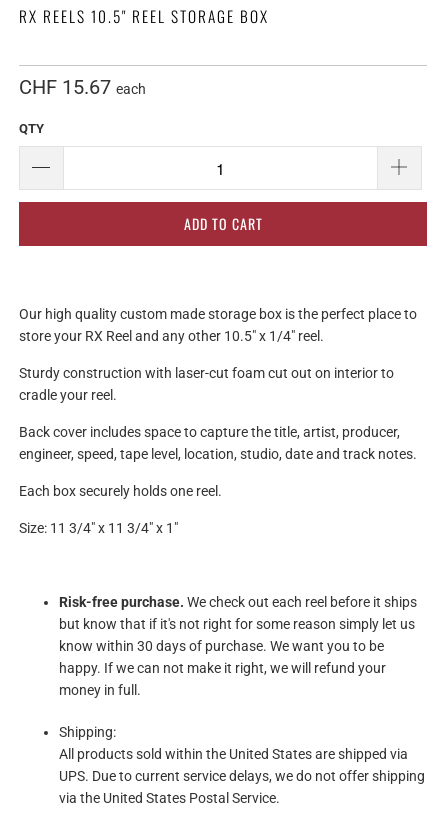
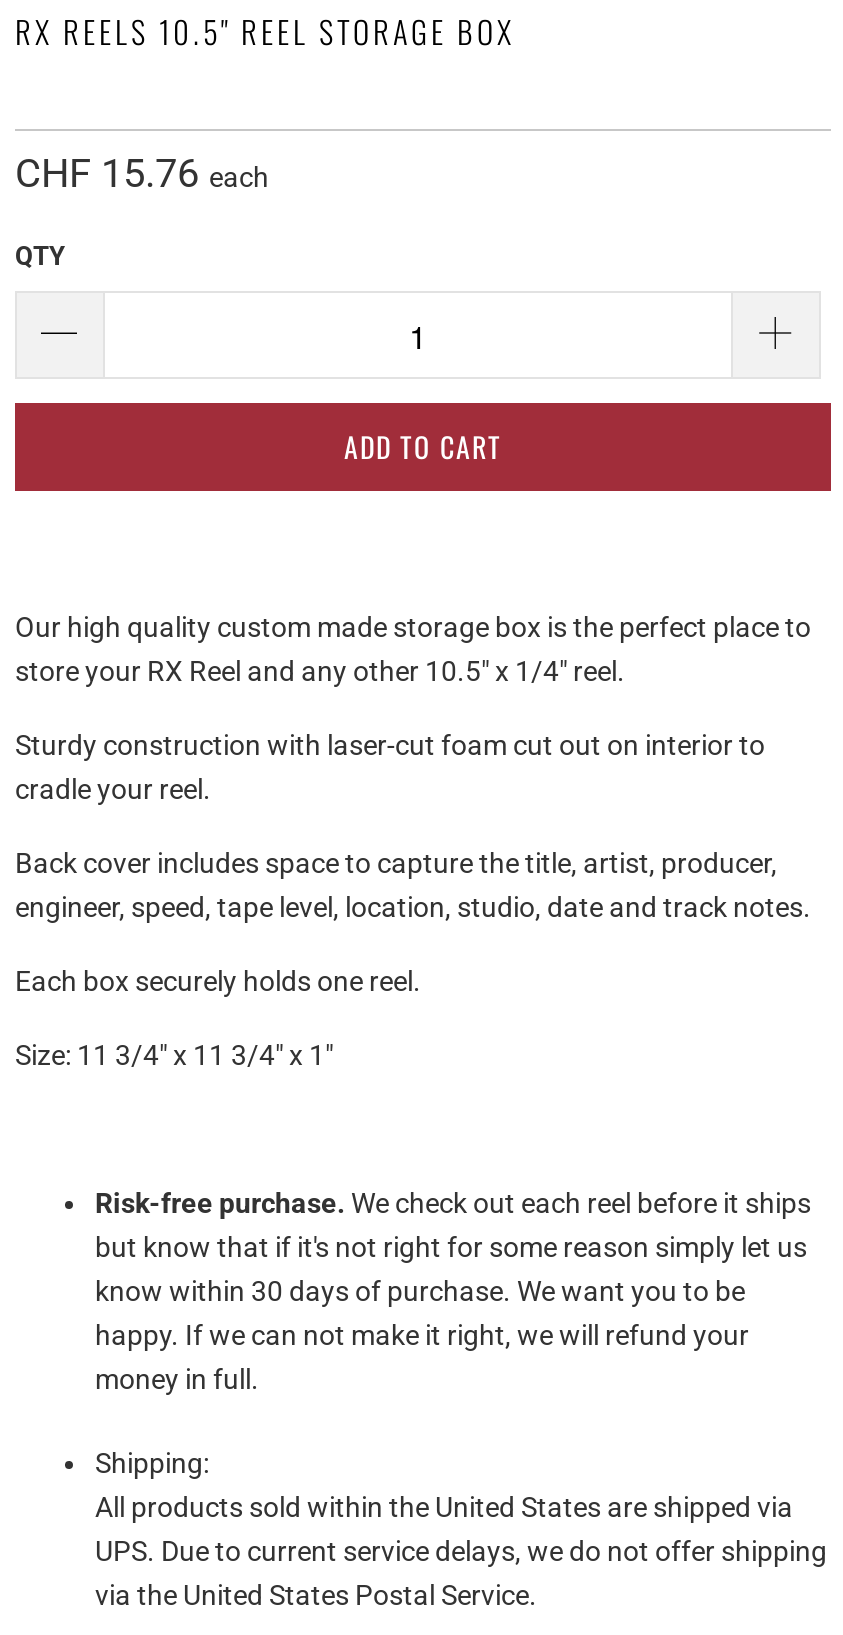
[19,75,146,99] CHF 15.67 each -> [15,148,269,196] CHF 15.76 each

